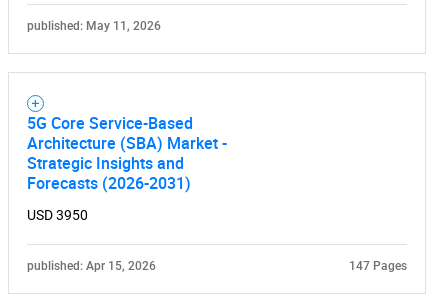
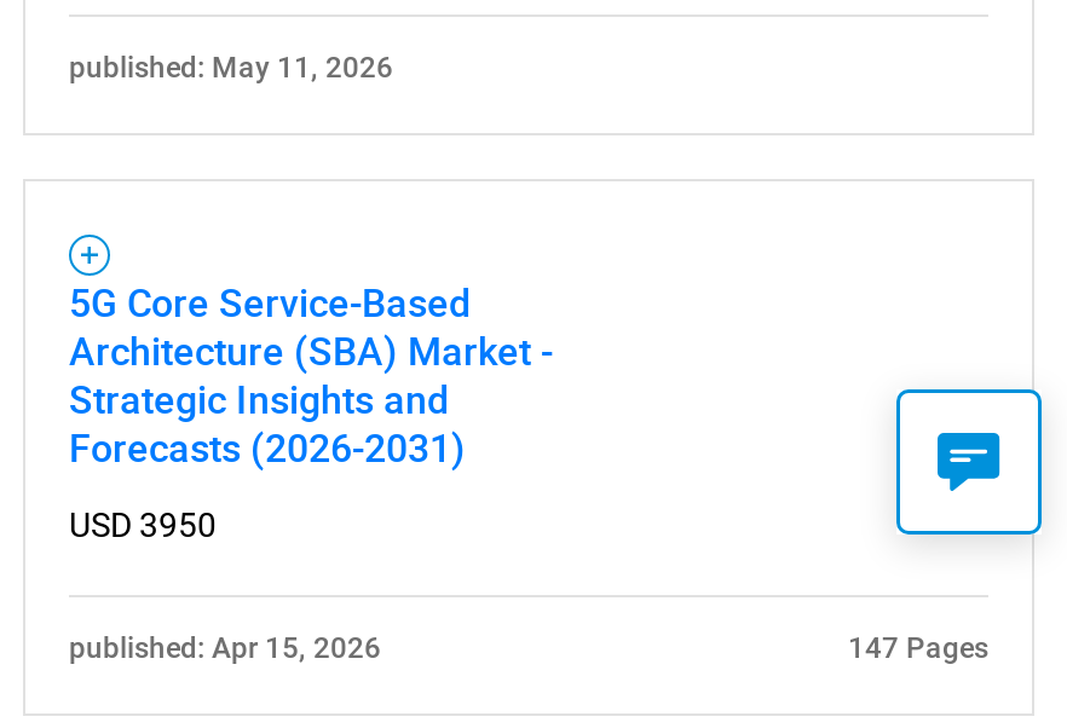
none -> [892,385,1046,544] [image]

